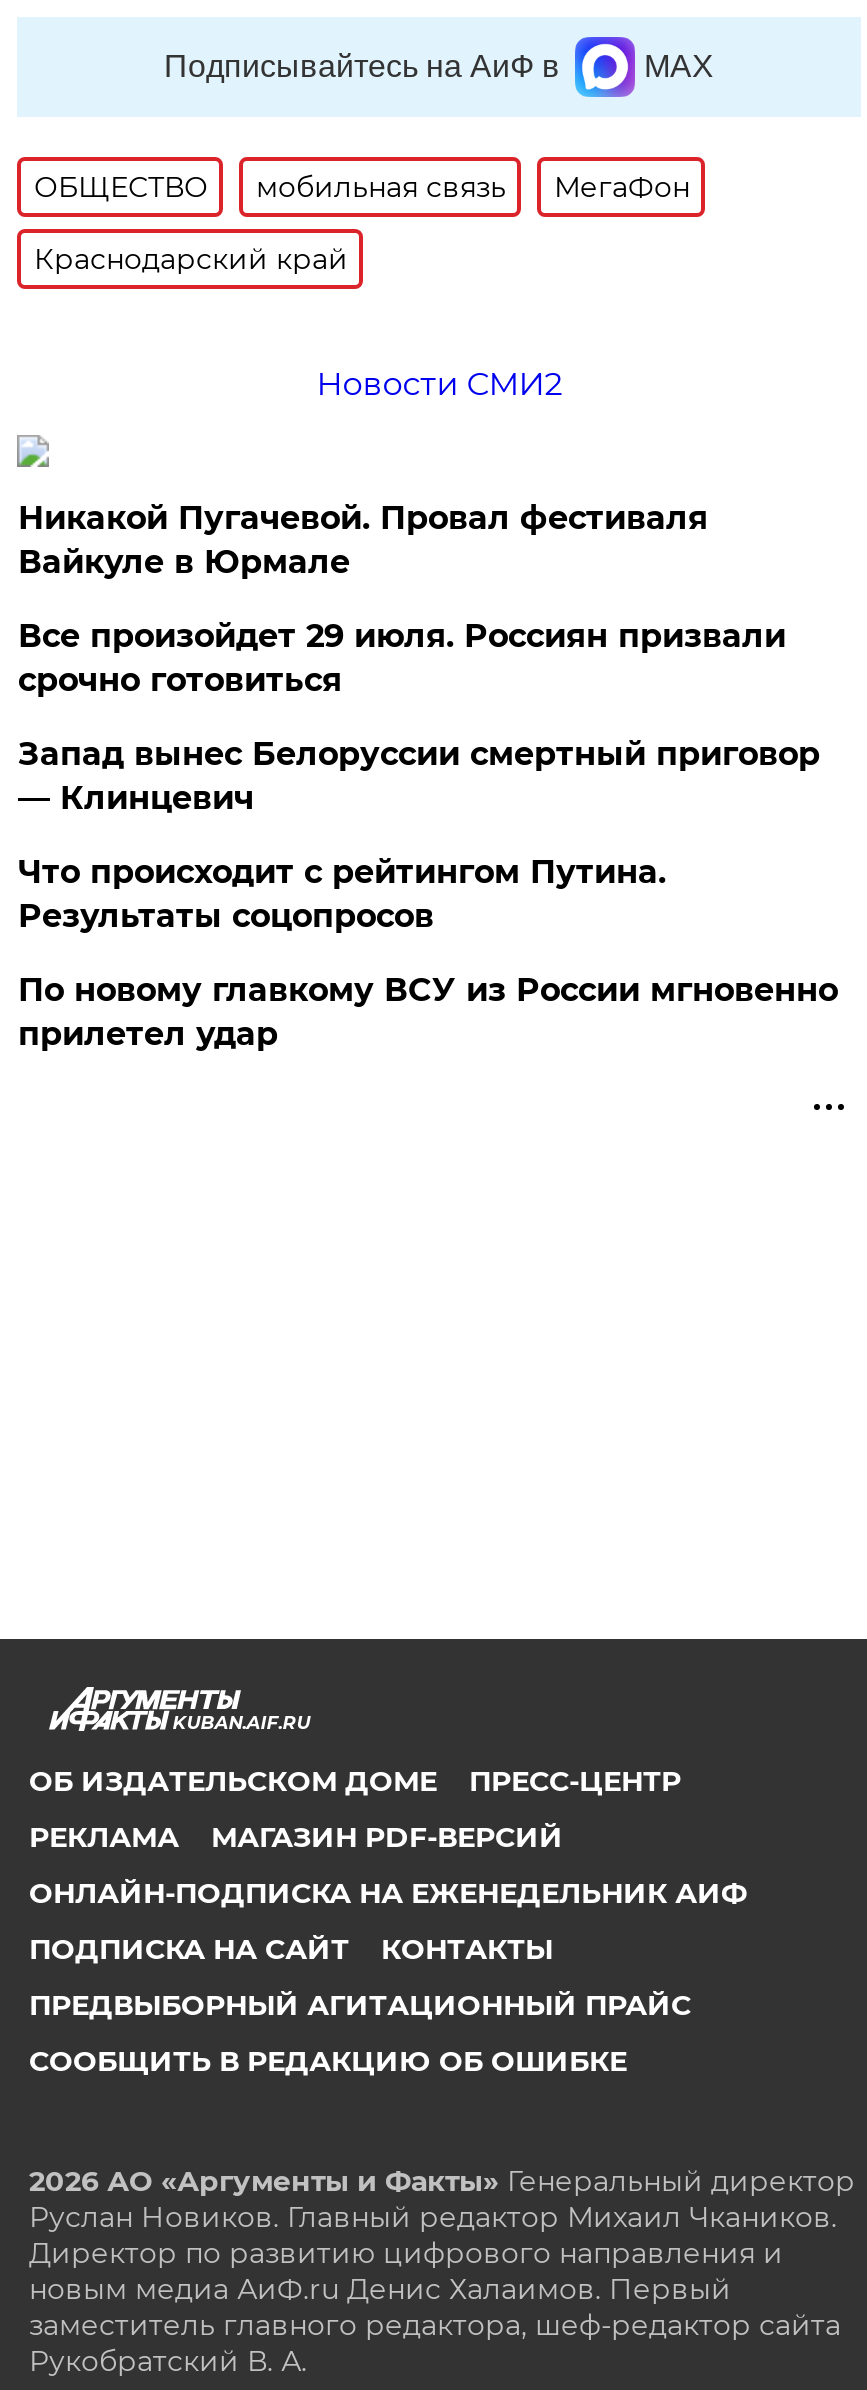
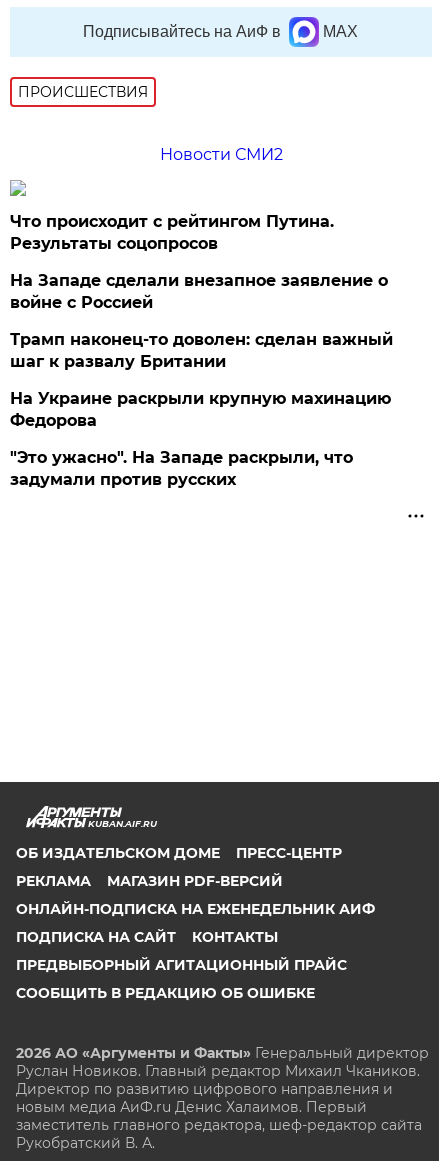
[34,170,690,278] ОБЩЕСТВО | мобильная связь | МегаФон | Краснодарский край -> [18,83,148,101] ПРОИСШЕСТВИЯ
[18,500,820,818] Никакой Пугачевой. Провал фестиваля | Вайкуле в Юрмале | Все произойдет 29 июля. Россиян призвали | срочно готовиться | Запад вынес Белоруссии смертный приговор | — Клинцевич -> none
moved [18,854,666,936] -> [10,212,334,253]: Что происходит с рейтингом Путина. | Результаты соцопросов
[18,972,838,1054] По новому главкому ВСУ из России мгновенно | прилетел удар -> [10,271,393,489] На Западе сделали внезапное заявление о | войне с Россией | Трамп наконец-то доволен: сделан важный | шаг к развалу Британии | На Украине раскрыли крупную махинацию | Федорова | "Это ужасно". На Западе раскрыли, что | задумали против русских

